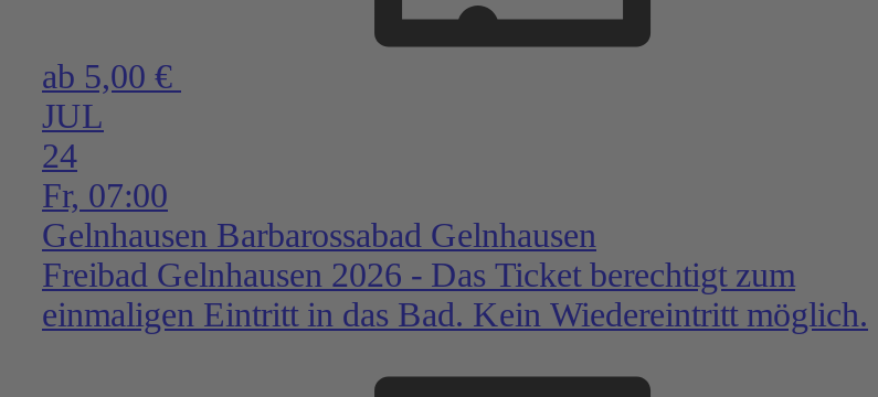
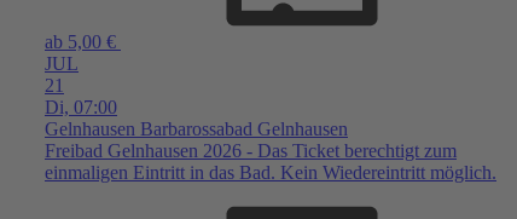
[42,136,168,213] 24 | Fr, 07:00 -> [45,75,117,117] 21 | Di, 07:00

